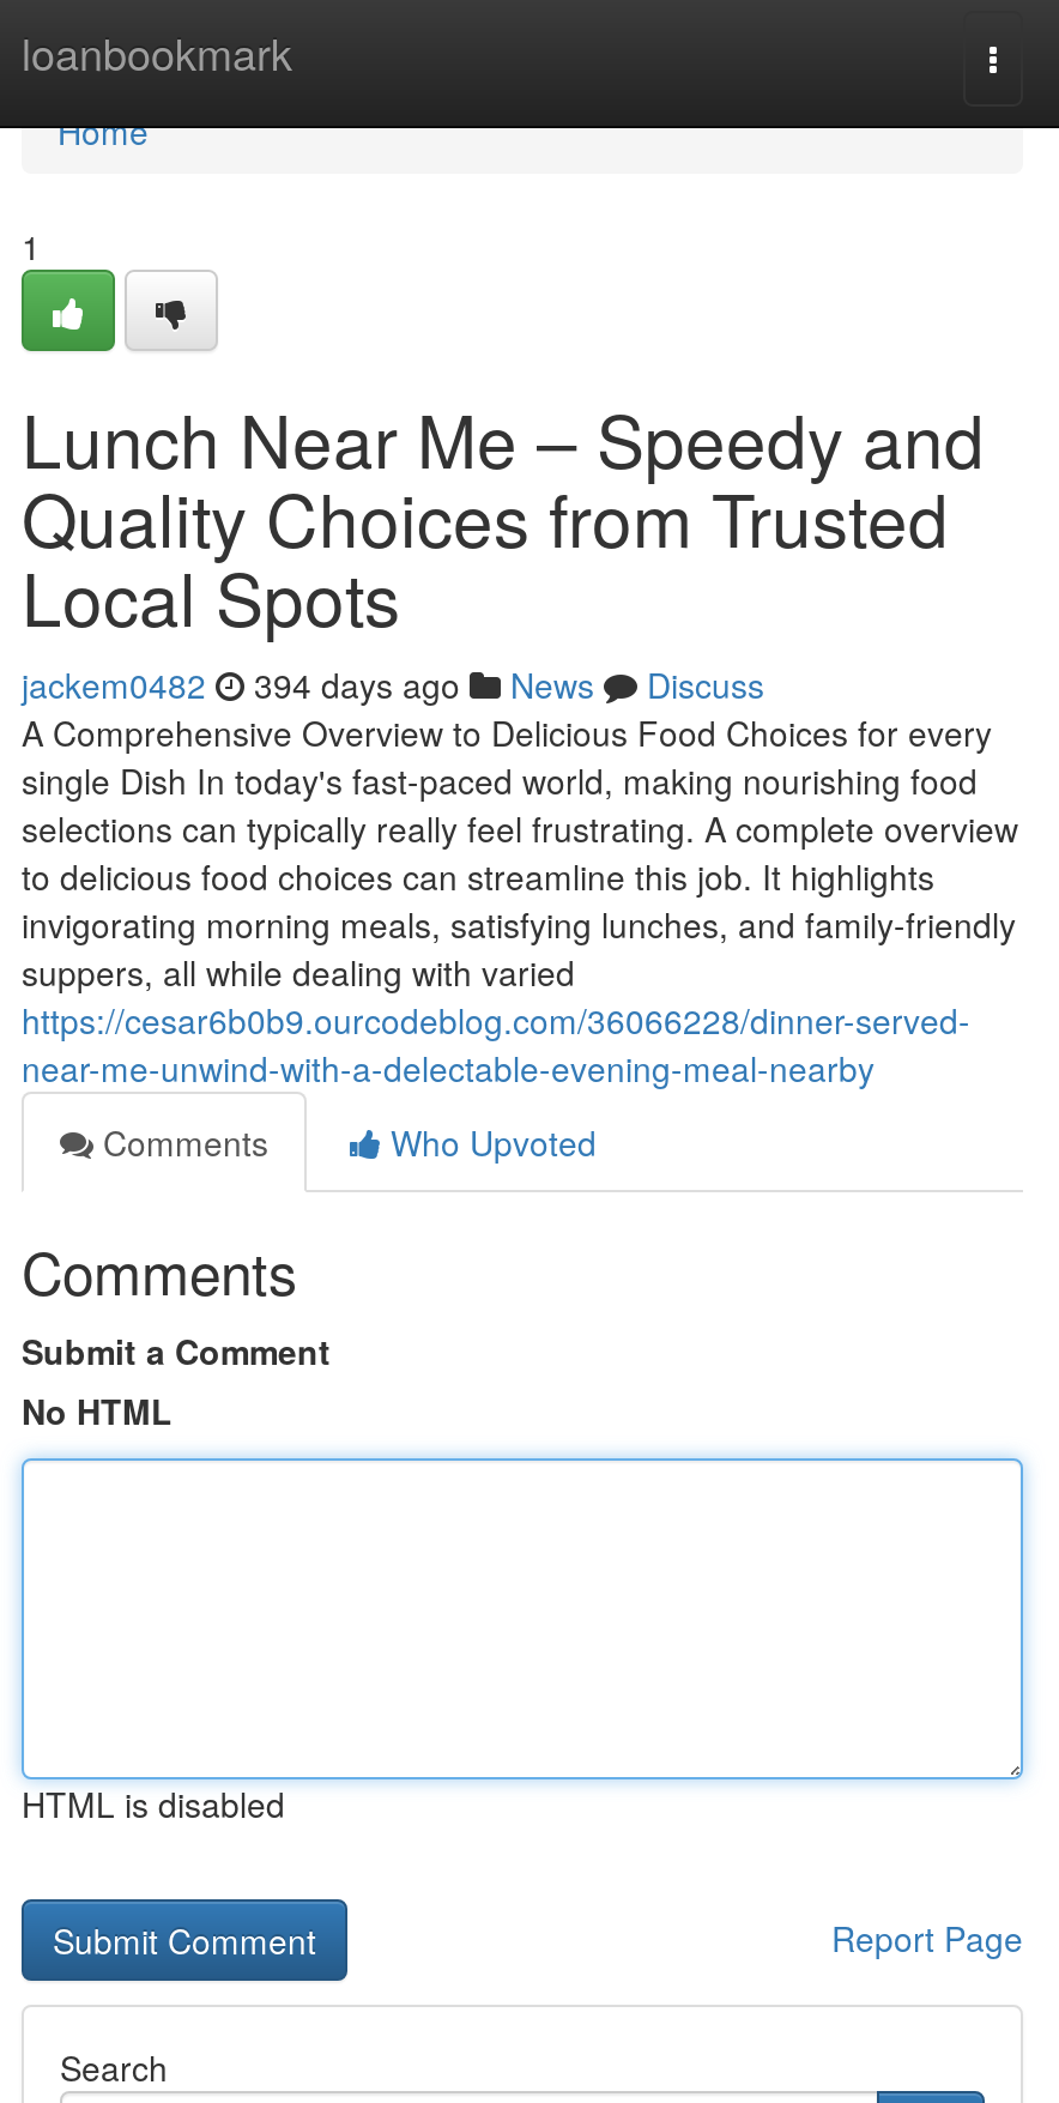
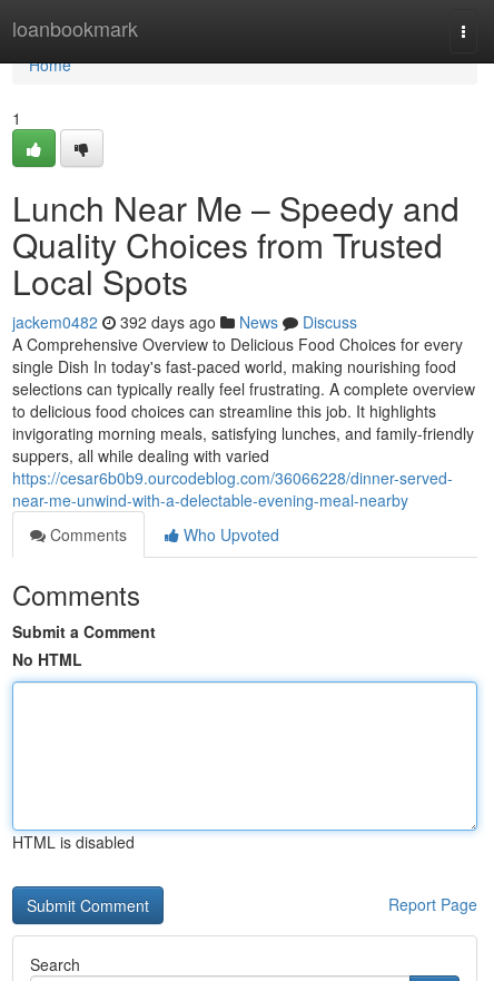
[22,660,764,708] jackem0482 394 days ago News Discuss -> [12,311,357,333] jackem0482 392 days ago News Discuss

